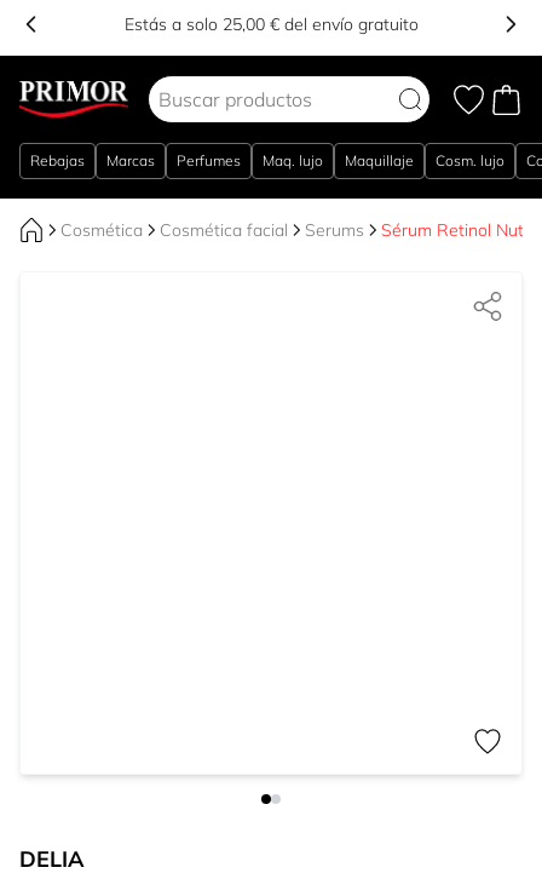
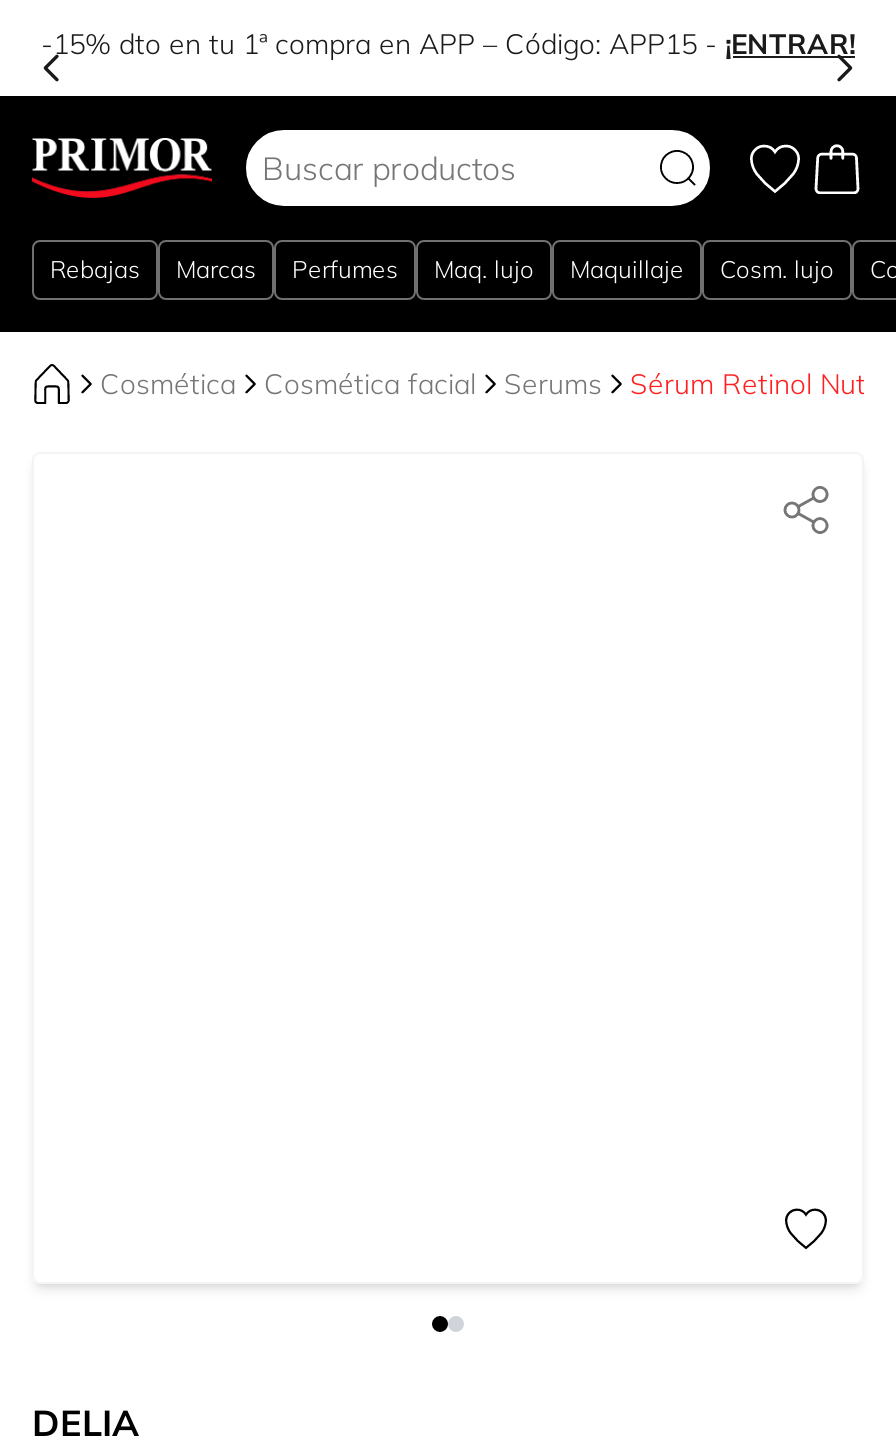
[124,13,418,35] Estás a solo 25,00 € del envío gratuito -> [41,26,855,62] -15% dto en tu 1ª compra en APP – Código: APP15 - ¡ENTRAR!

